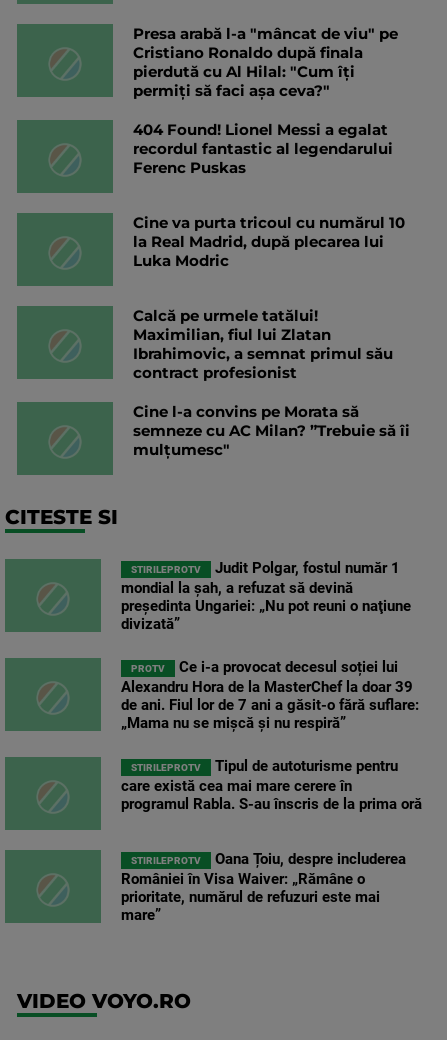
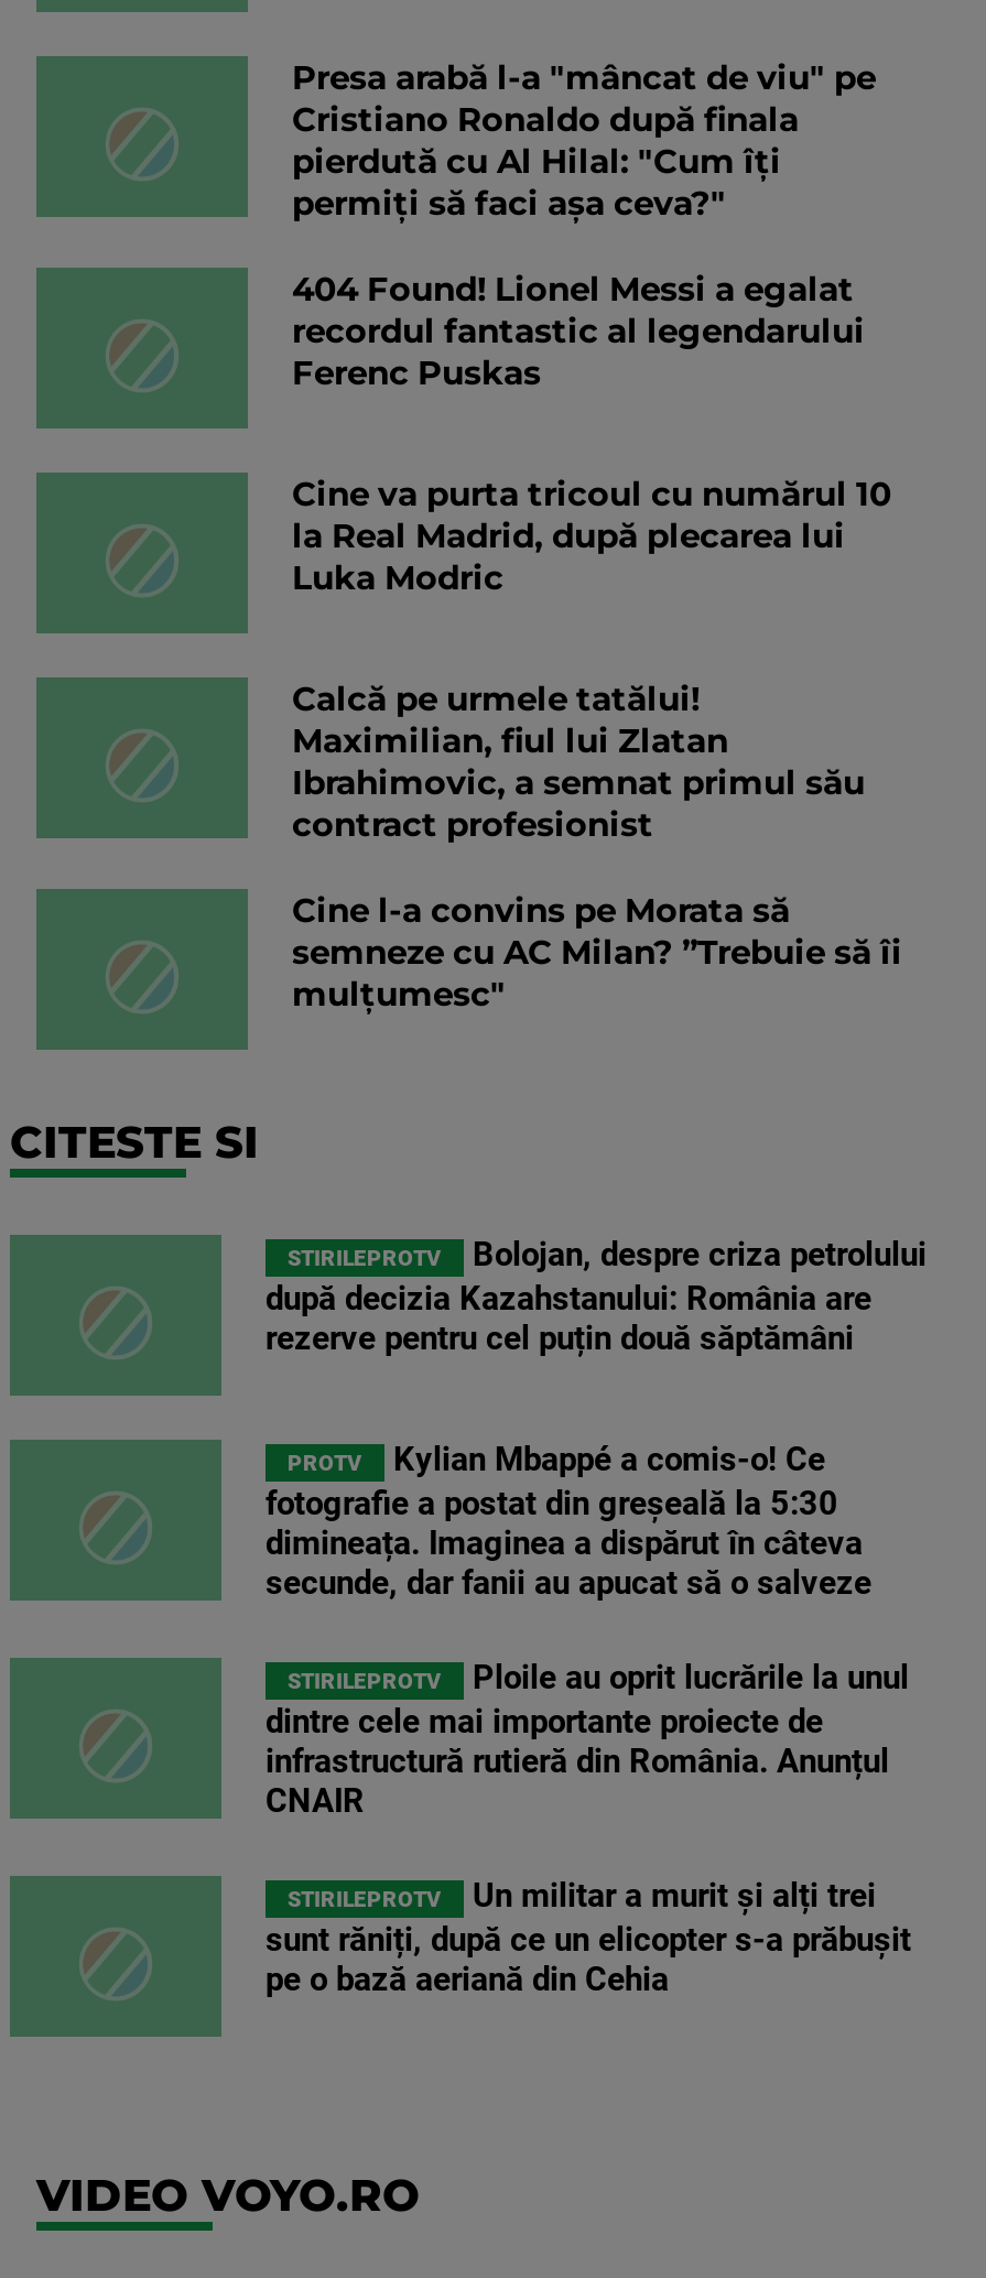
[121,559,411,633] Judit Polgar, fostul număr 1 | mondial la şah, a refuzat să devină | preşedinta Ungariei: „Nu pot reuni o naţiune | divizată” -> [266,1235,927,1358] Bolojan, despre criza petrolului | după decizia Kazahstanului: România are | rezerve pentru cel puțin două săptămâni
[121,658,419,732] Ce i-a provocat decesul soției lui | Alexandru Hora de la MasterChef la doar 39 | de ani. Fiul lor de 7 ani a găsit-o fără suflare: | „Mama nu se mișcă și nu respiră” -> [266,1440,871,1603] Kylian Mbappé a comis-o! Ce | fotografie a postat din greșeală la 5:30 | dimineața. Imaginea a dispărut în câteva | secunde, dar fanii au apucat să o salveze
[121,757,422,813] Tipul de autoturisme pentru | care există cea mai mare cerere în | programul Rabla. S-au înscris de la prima oră -> [266,1658,909,1821] Ploile au oprit lucrările la unul | dintre cele mai importante proiecte de | infrastructură rutieră din România. Anunțul | CNAIR
[121,850,406,924] Oana Țoiu, despre includerea | României în Visa Waiver: „Rămâne o | prioritate, numărul de refuzuri este mai | mare” -> [266,1876,911,1999] Un militar a murit și alți trei | sunt răniți, după ce un elicopter s-a prăbușit | pe o bază aeriană din Cehia

